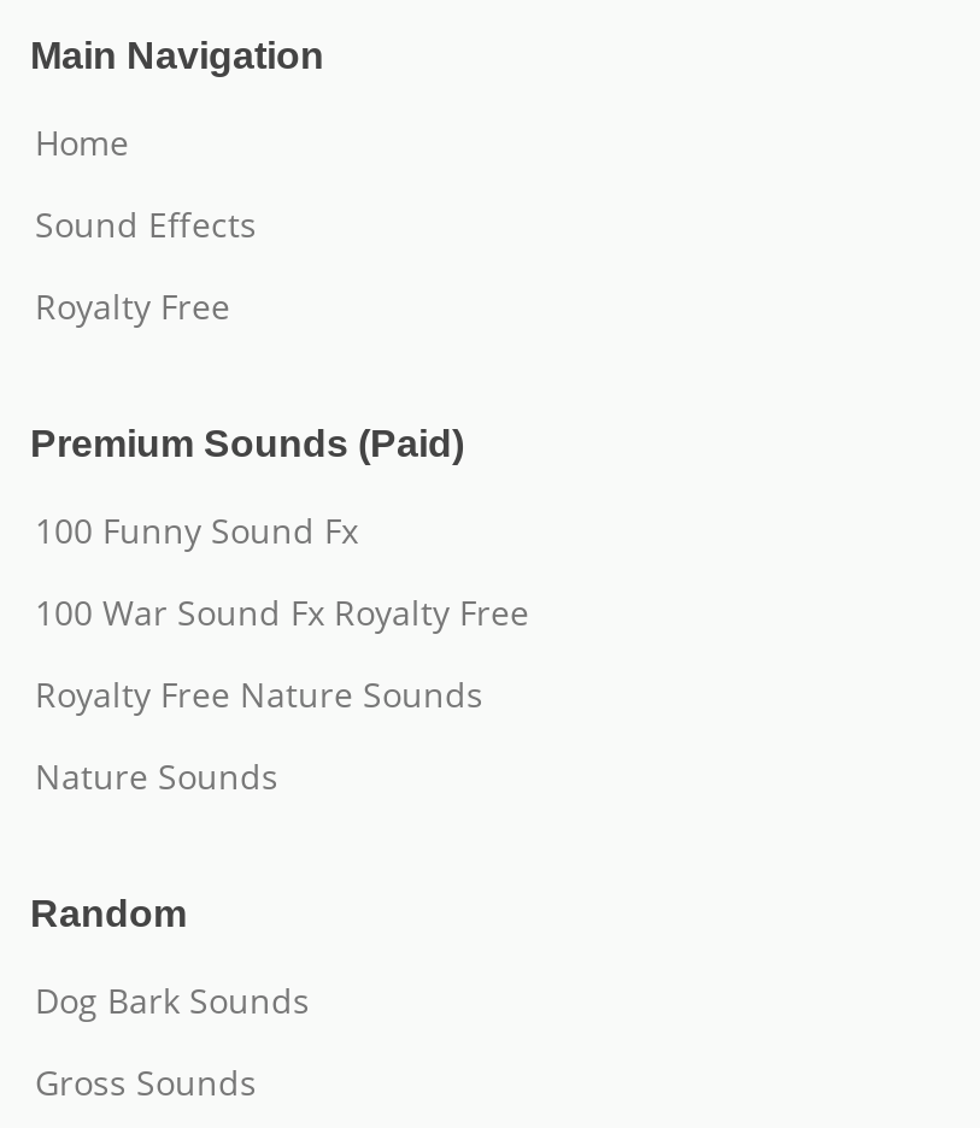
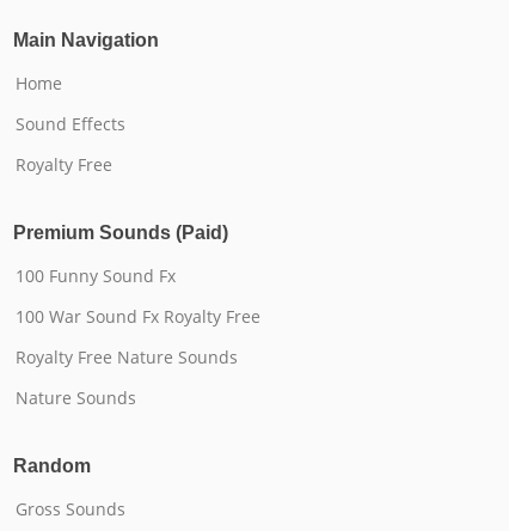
[35,977,310,1023] Dog Bark Sounds -> none

